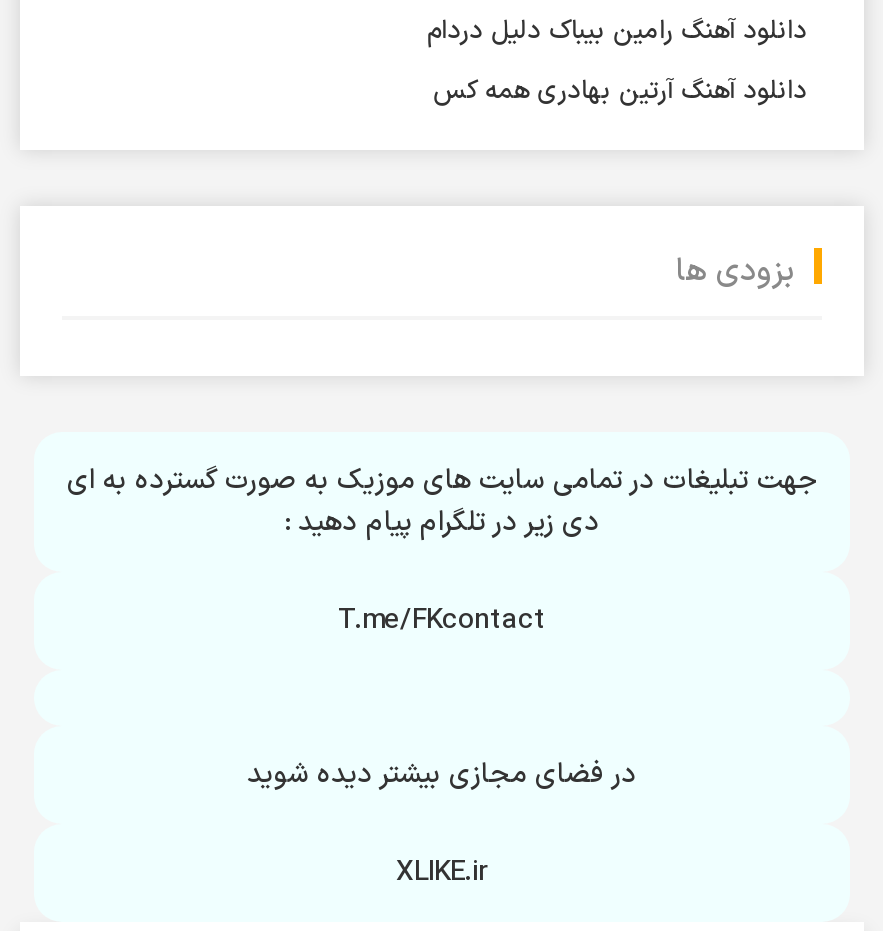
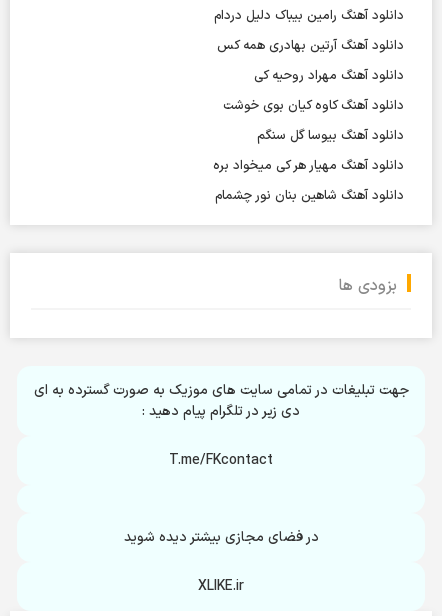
none -> [213,66,404,206] دانلود آهنگ مهراد روحیه کی | دانلود آهنگ کاوه کیان بوی خوشت | دانلود آهنگ بیوسا گل سنگم | دانلود آهنگ مهیار هر کی میخواد بره | دانلود آهنگ شاهین بنان نور چشمام

